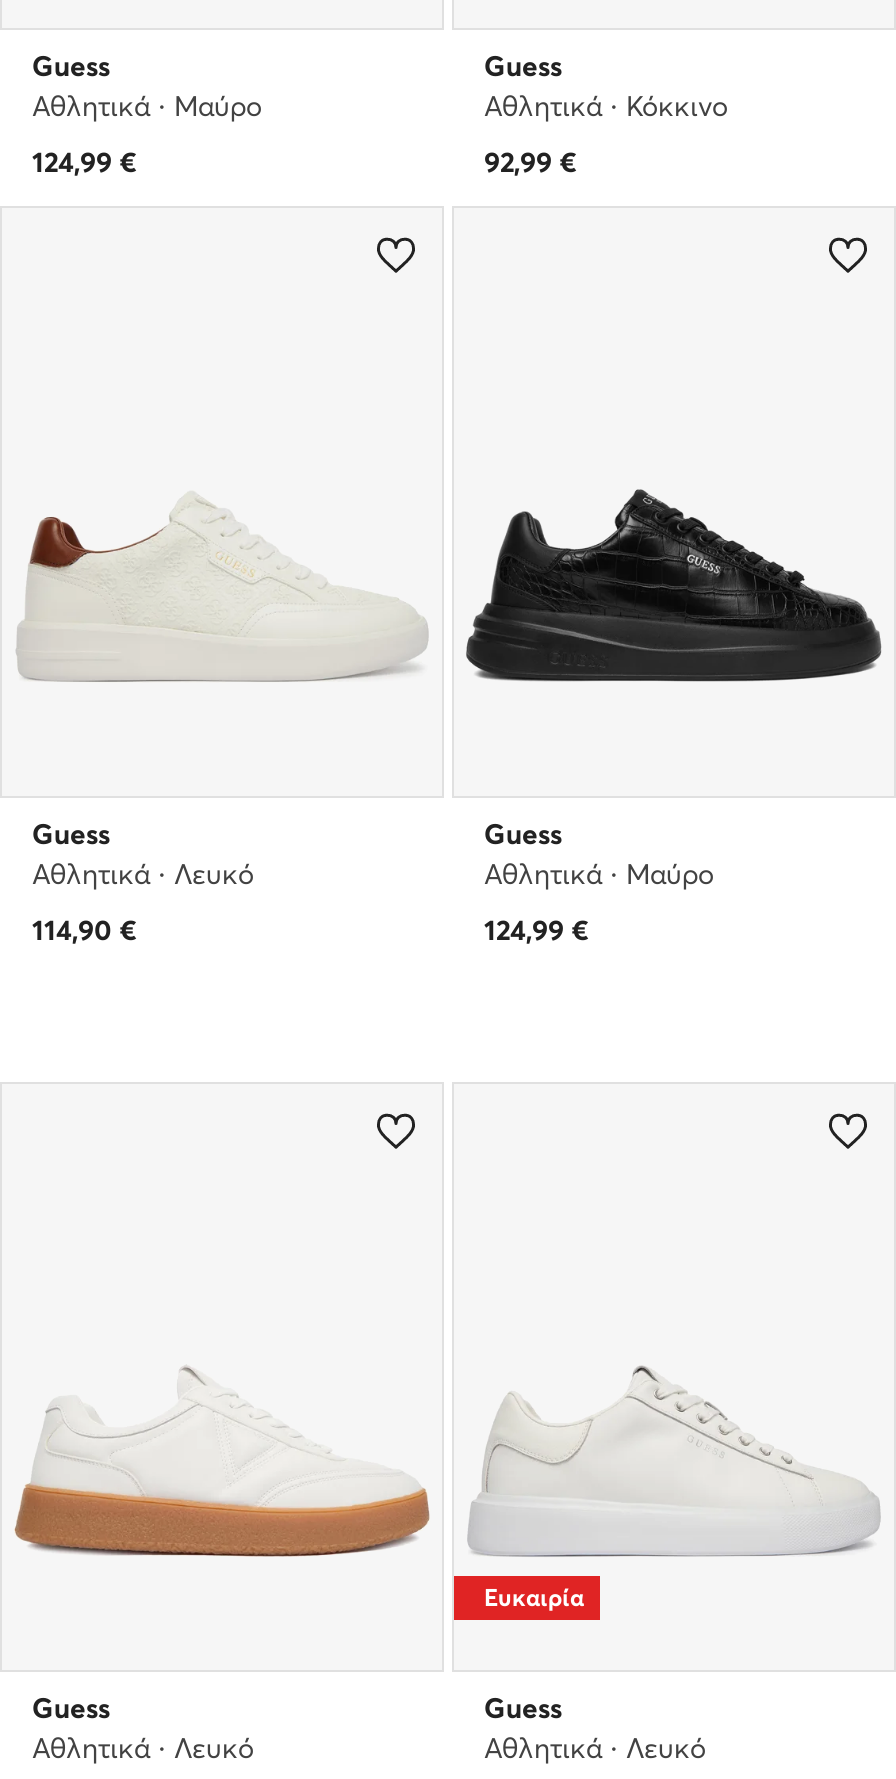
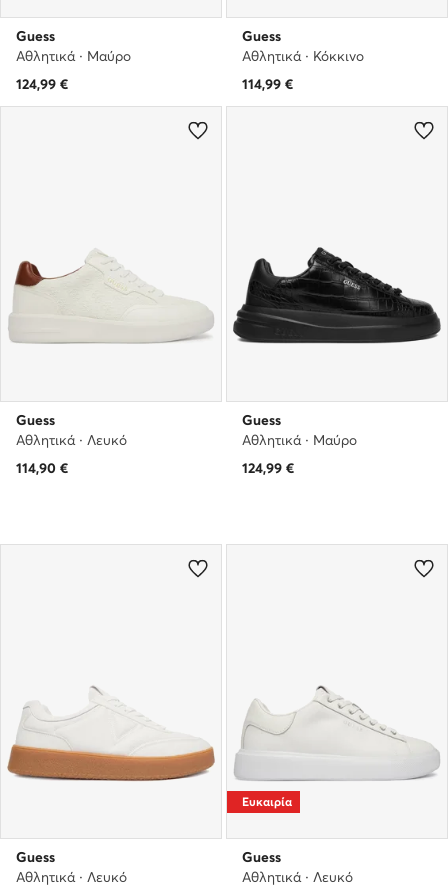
[484,144,576,180] 92,99 € -> [242,75,293,93] 114,99 €

